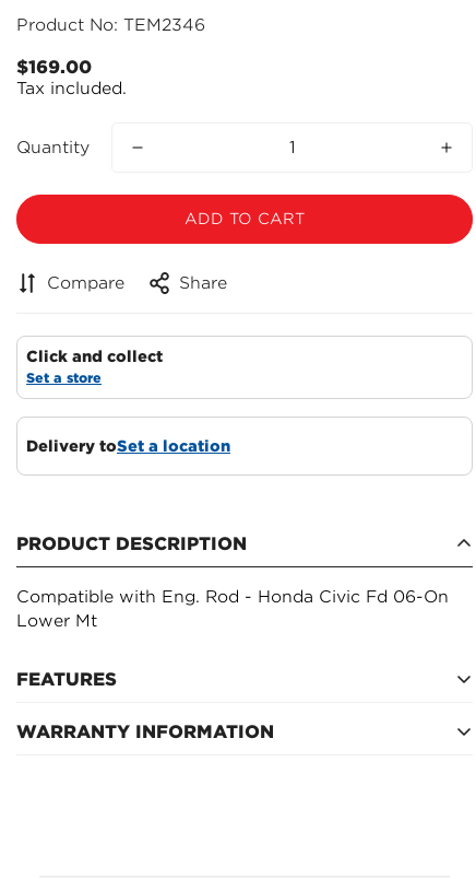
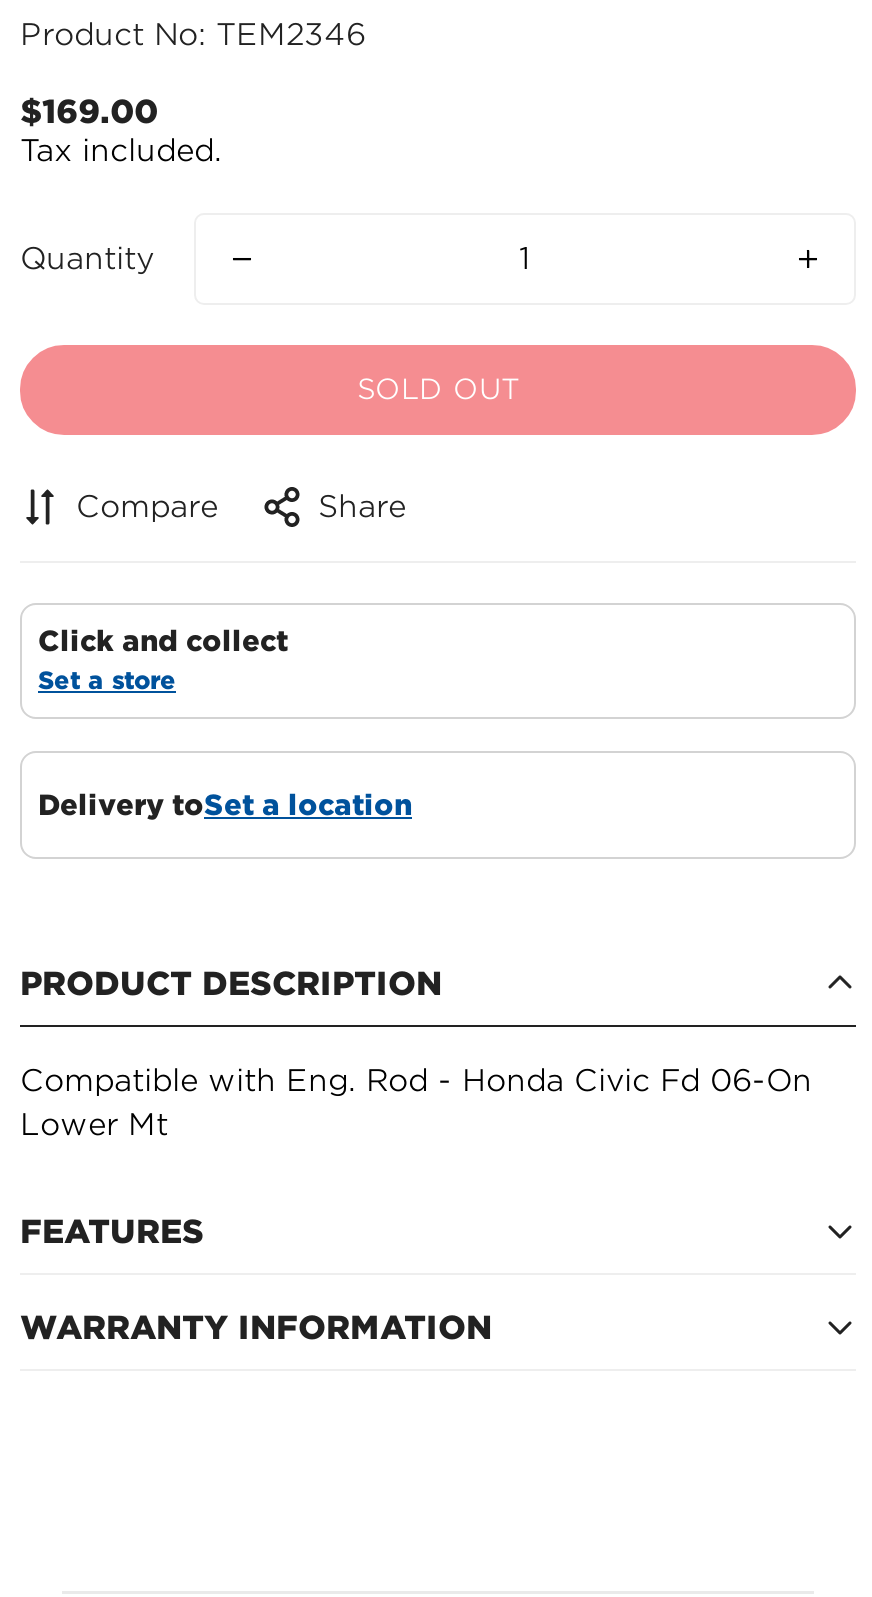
[185,210,305,227] ADD TO CART -> [357,373,519,405] SOLD OUT

